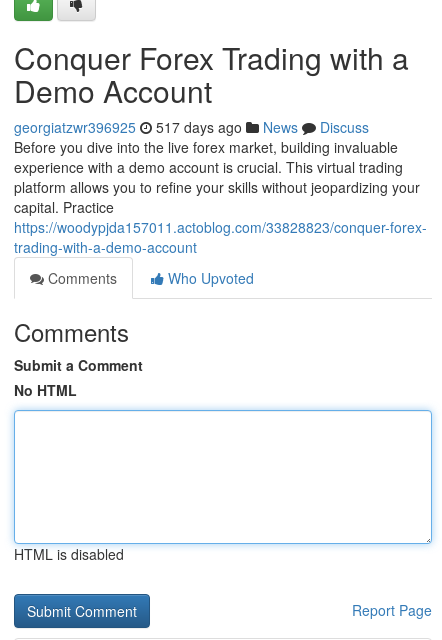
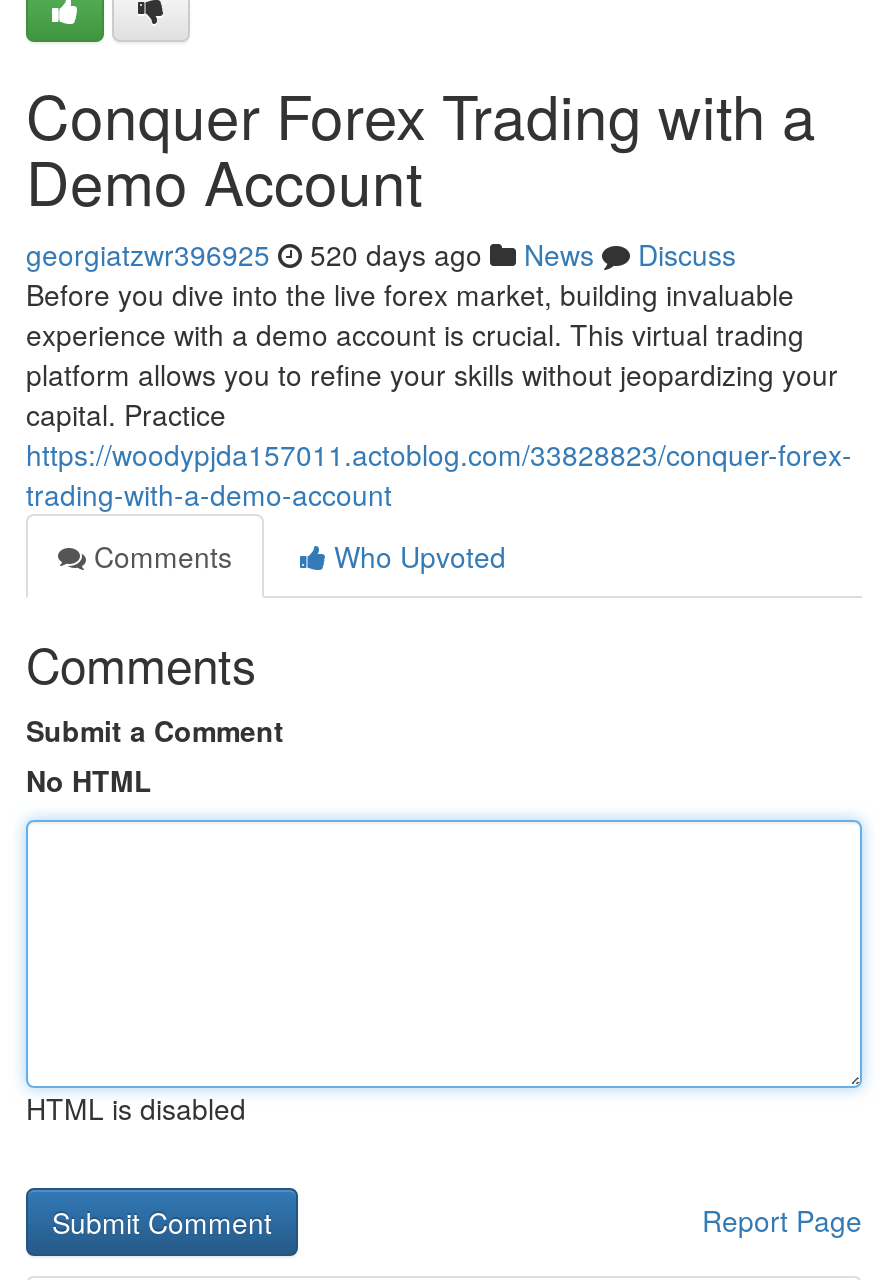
[14,117,369,137] georgiatzwr396925 517 days ago News Discuss -> [26,234,736,274] georgiatzwr396925 520 days ago News Discuss

